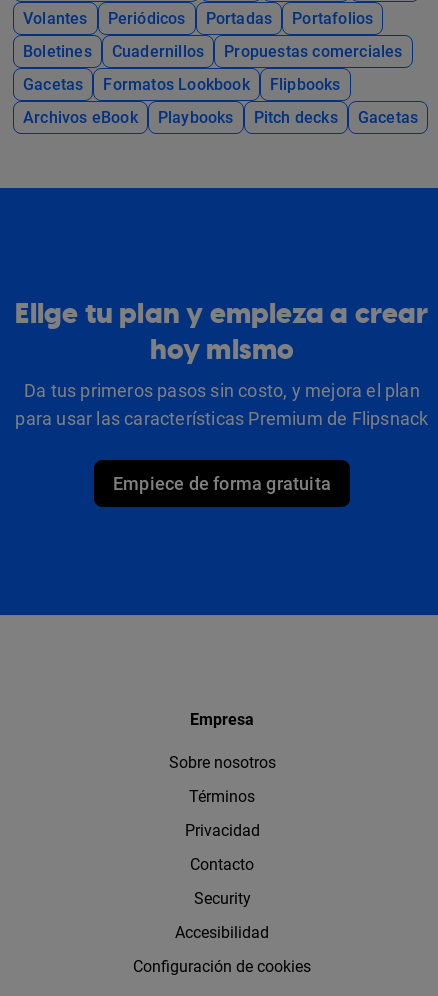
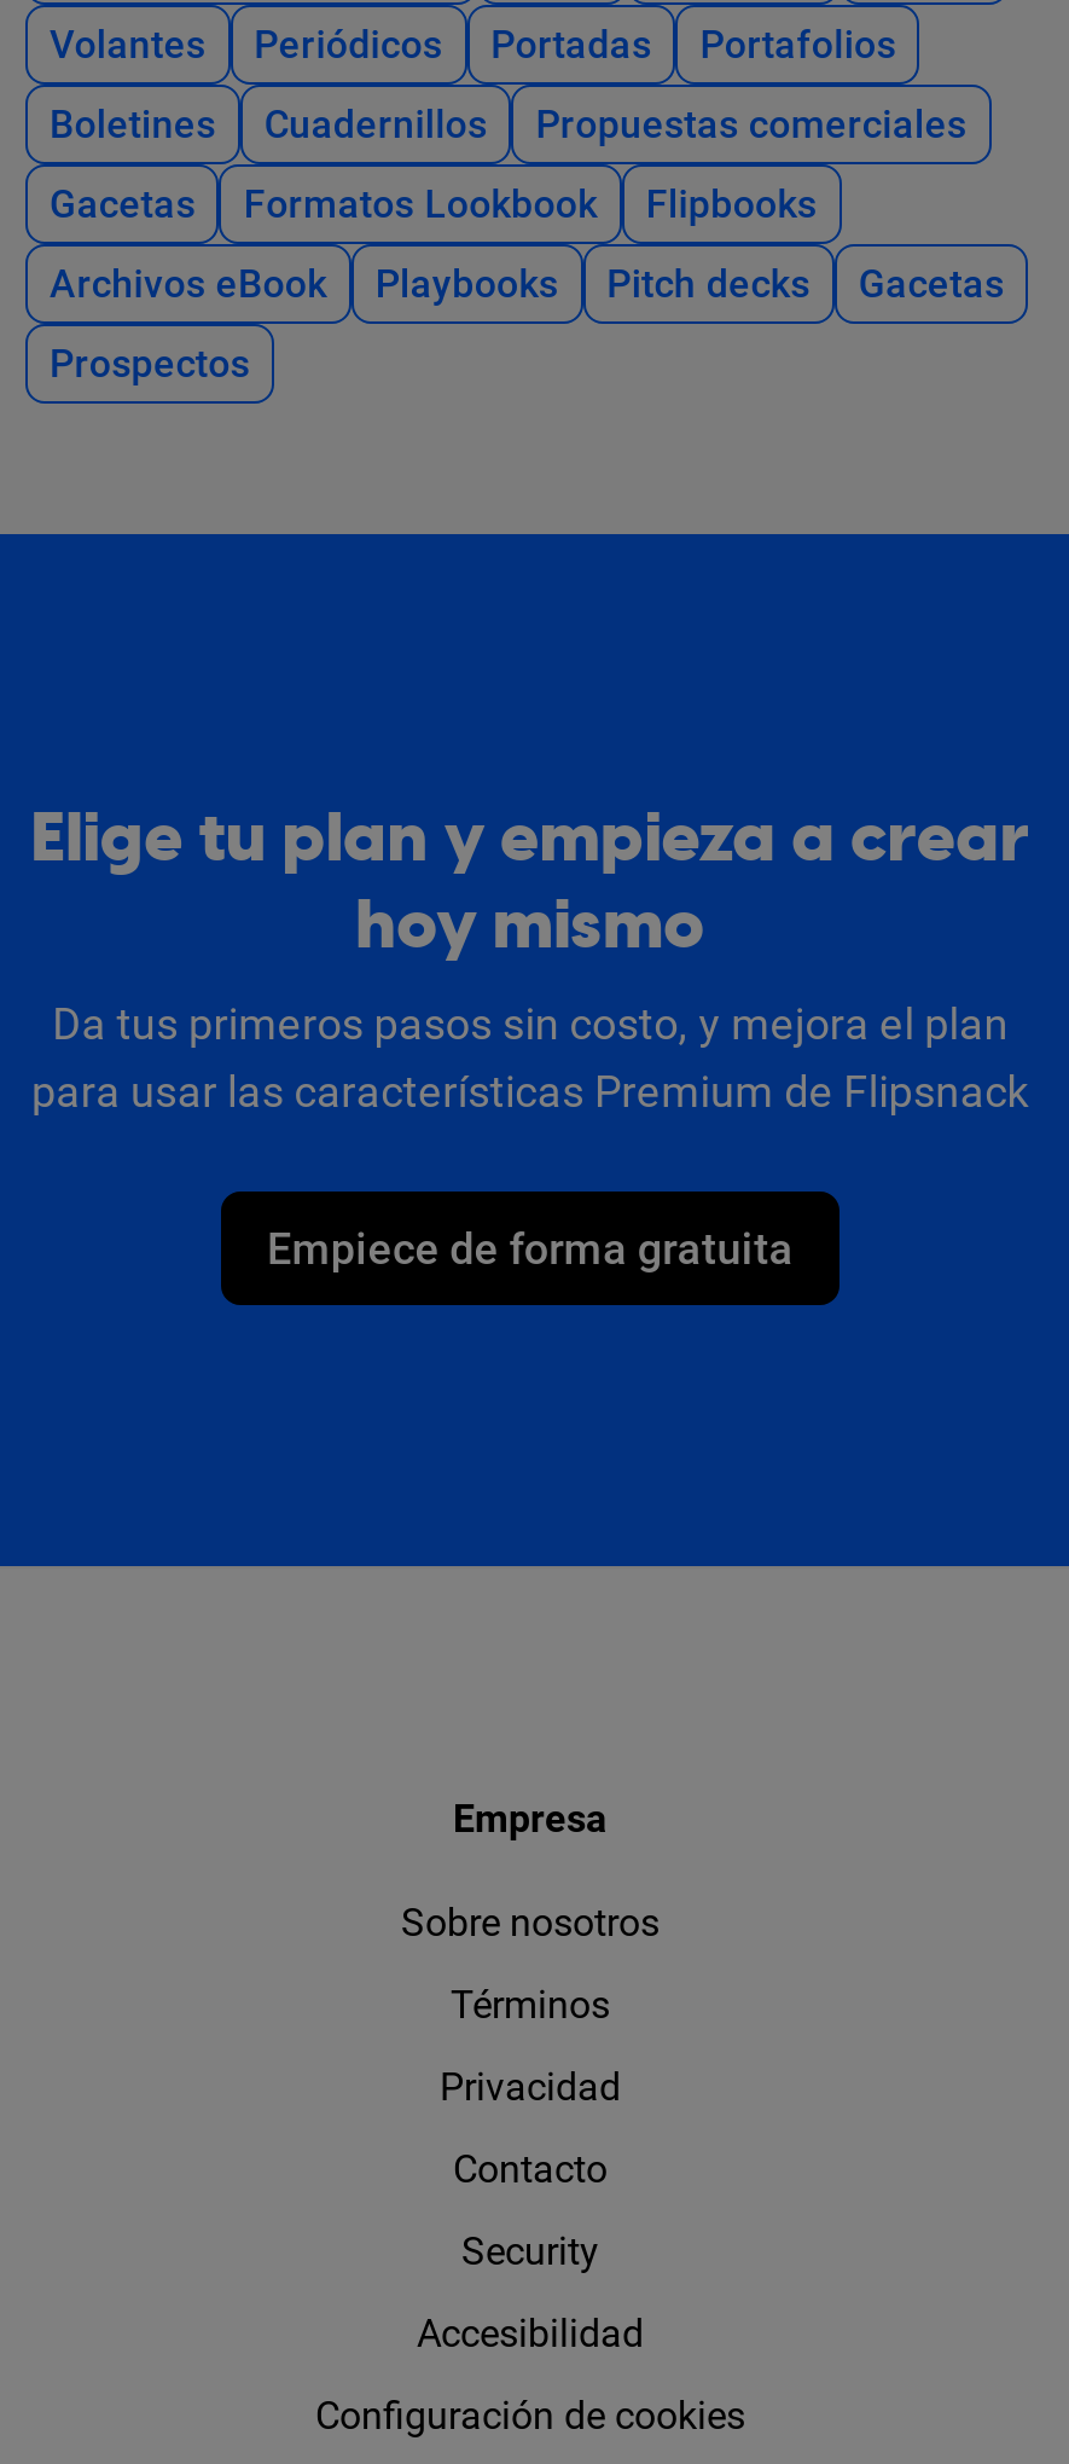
none -> [50,340,250,386] Prospectos

